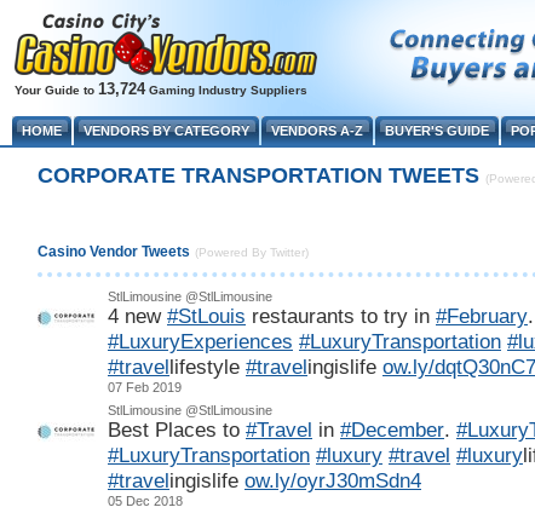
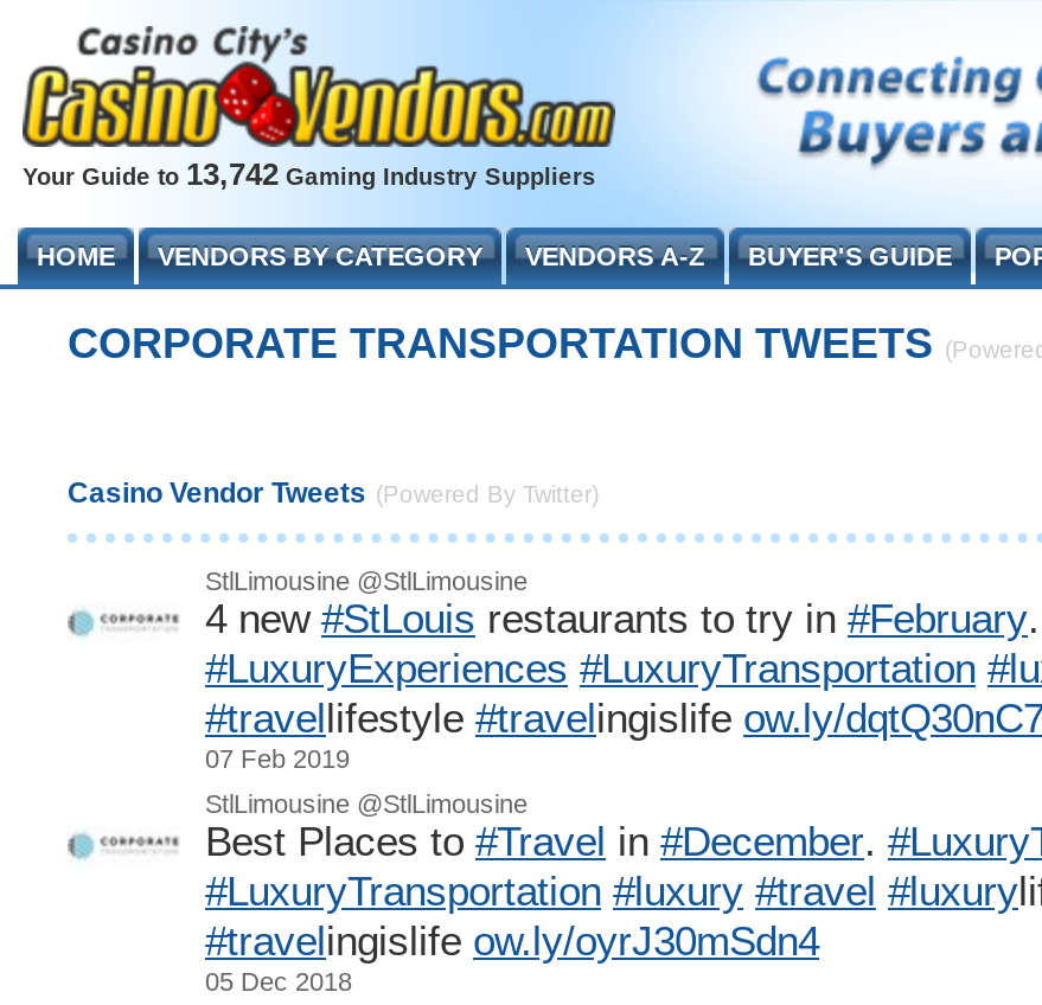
[15,80,307,98] Your Guide to 13,724 Gaming Industry Suppliers -> [23,156,596,192] Your Guide to 13,742 Gaming Industry Suppliers

